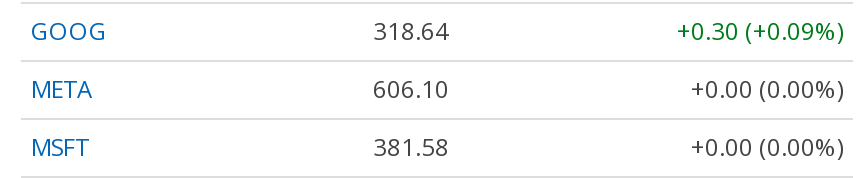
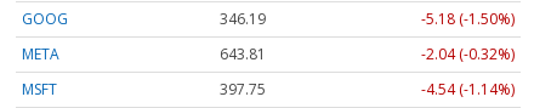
[373,13,449,47] 318.64 -> [220,8,266,29] 346.19
[677,13,843,47] +0.30 (+0.09%) -> [421,8,515,29] -5.18 (-1.50%)
[373,71,449,105] 606.10 -> [220,43,266,64] 643.81
[691,71,843,105] +0.00 (0.00%) -> [421,43,515,64] -2.04 (-0.32%)
[373,129,449,163] 381.58 -> [220,78,266,99] 397.75
[691,129,843,163] +0.00 (0.00%) -> [421,78,515,99] -4.54 (-1.14%)

